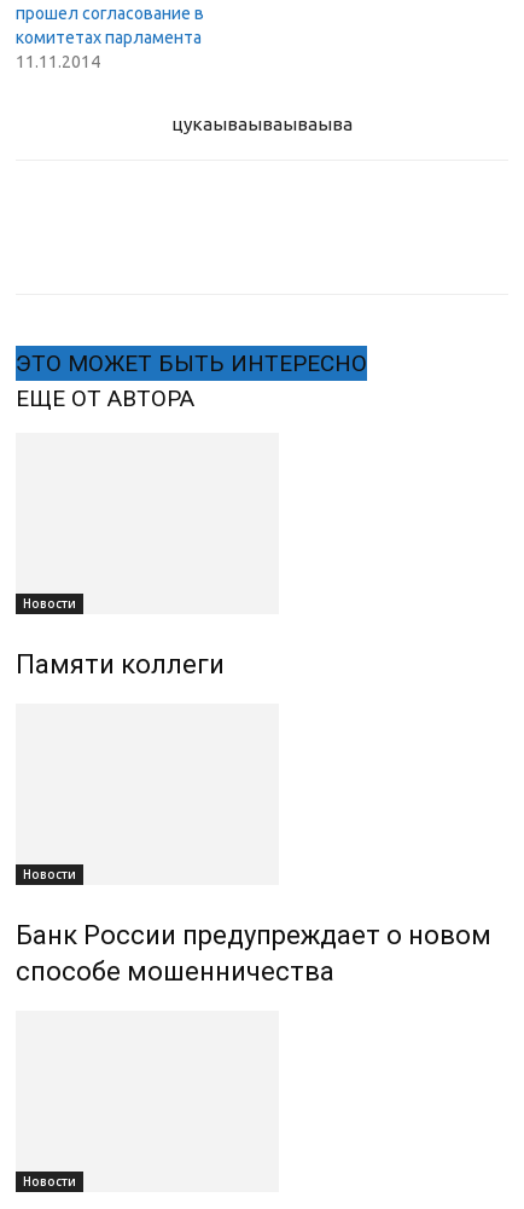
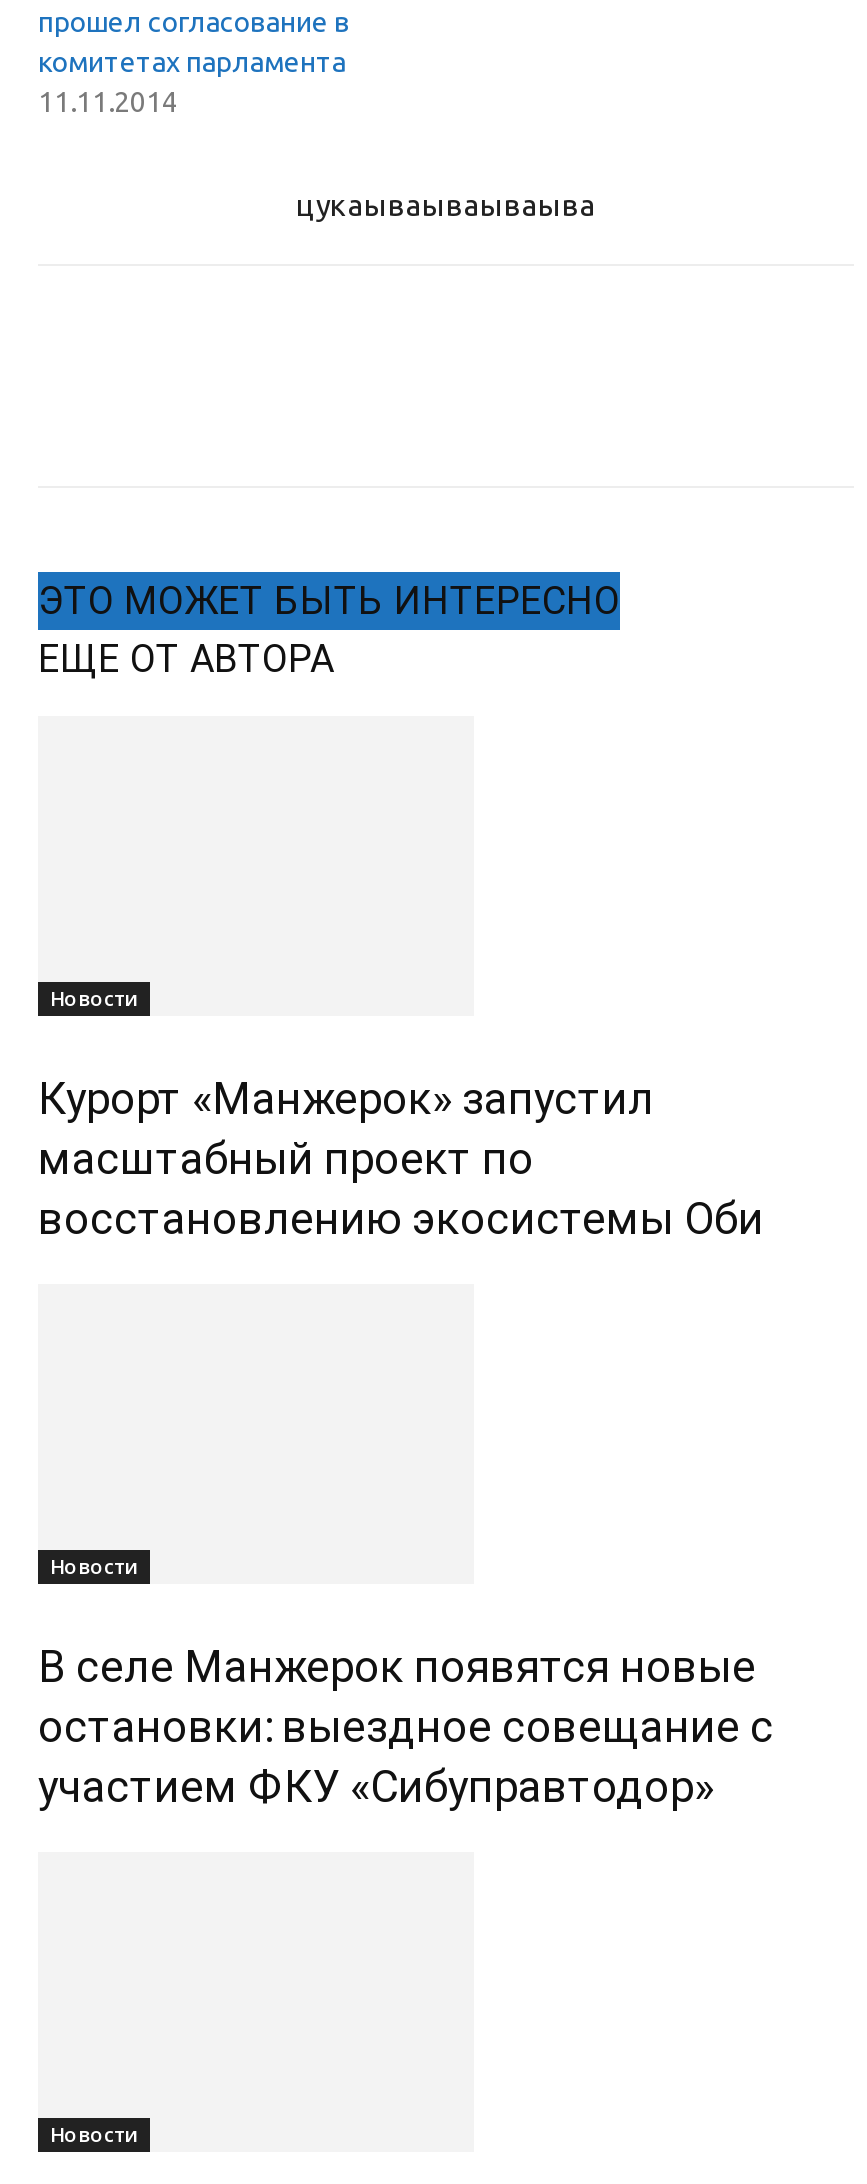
[16,650,225,680] Памяти коллеги -> [38,1075,764,1245] Курорт «Манжерок» запустил | масштабный проект по | восстановлению экосистемы Оби
[16,920,491,987] Банк России предупреждает о новом | способе мошенничества -> [38,1643,774,1813] В селе Манжерок появятся новые | остановки: выездное совещание с | участием ФКУ «Сибуправтодор»

